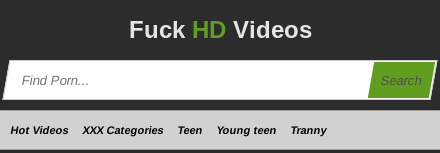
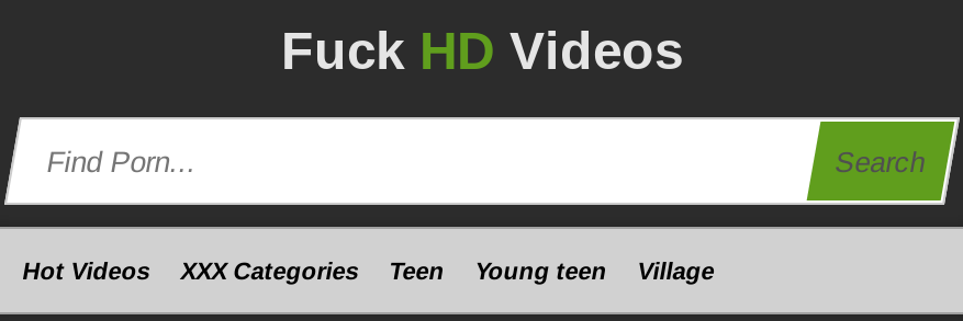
[290,124,328,136] Tranny -> [636,257,717,284] Village

